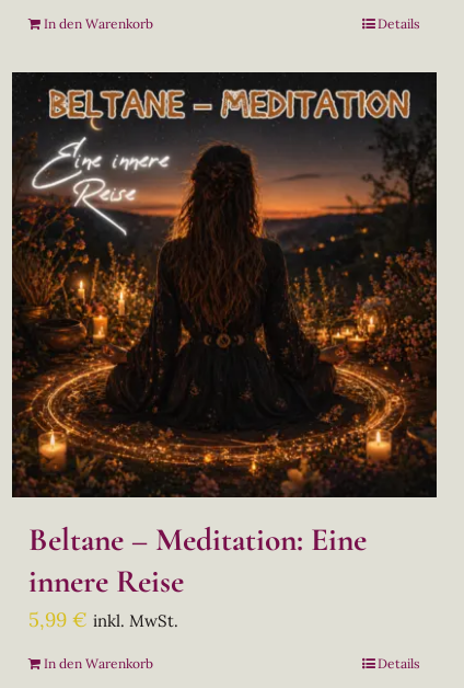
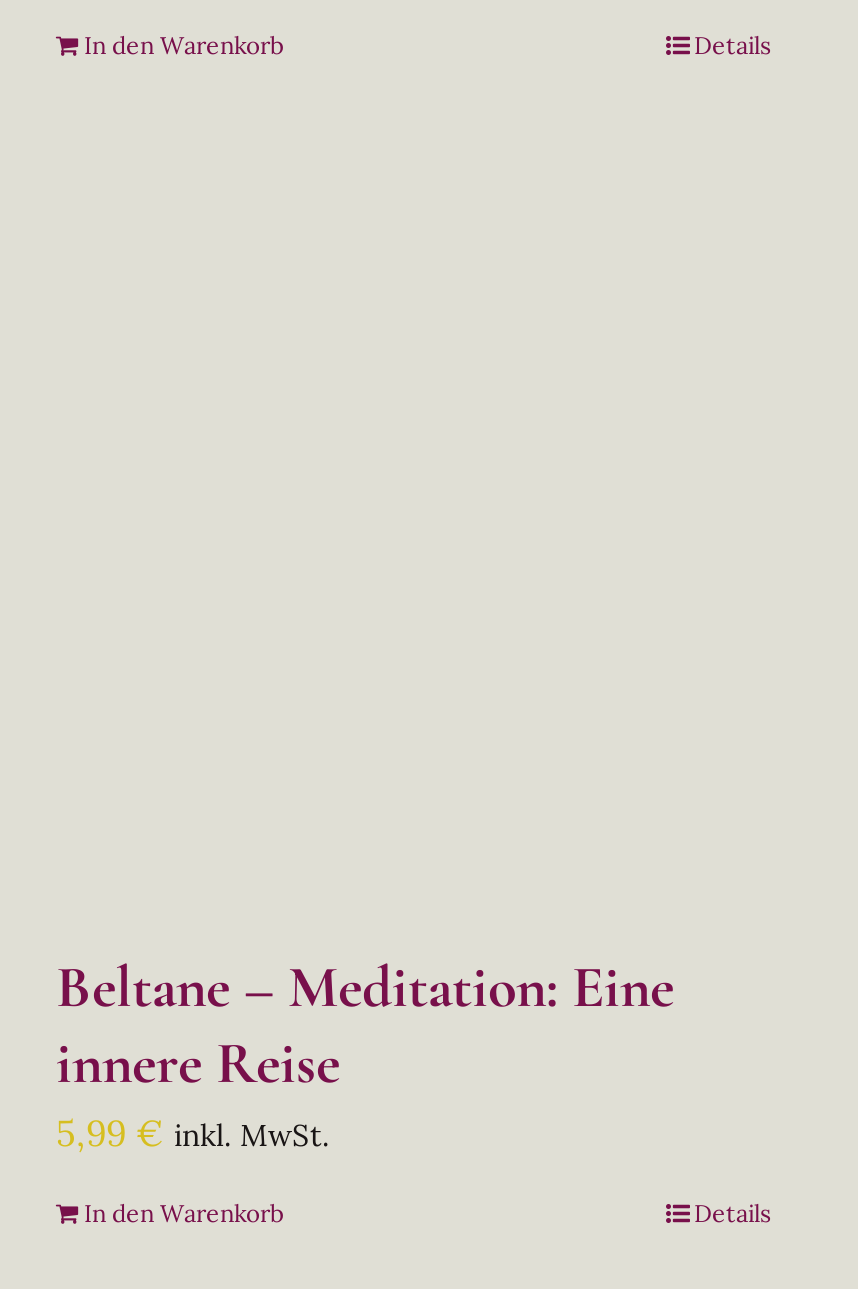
[11,71,438,498] [image] -> none

